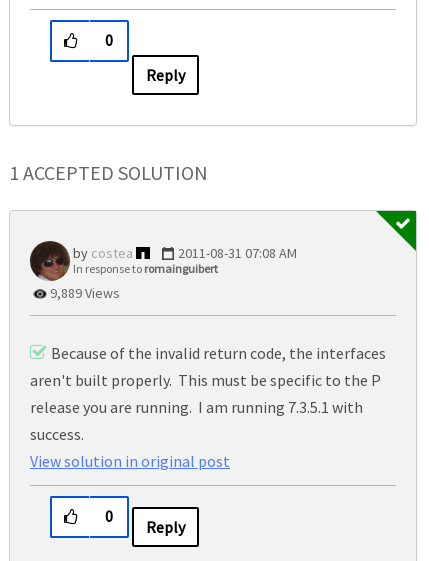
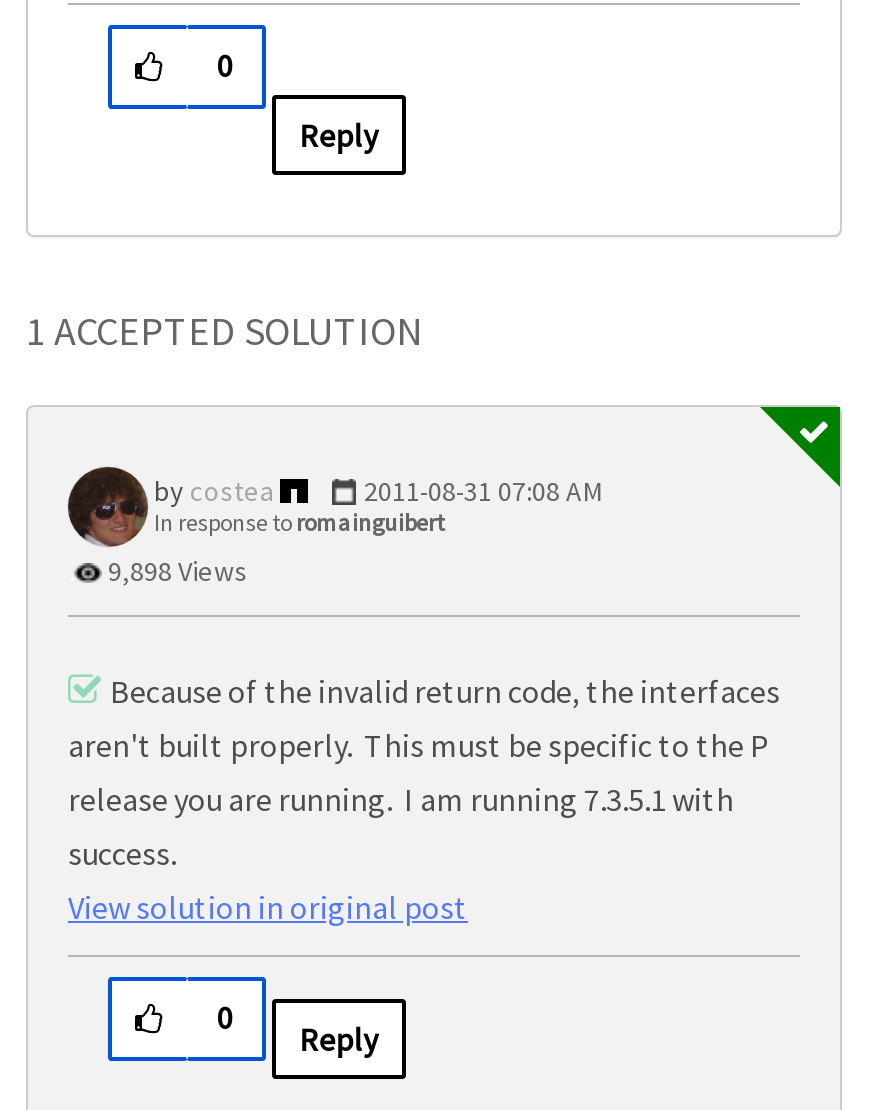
[47,284,120,302] 9,889 Views -> [102,553,248,589] 9,898 Views

